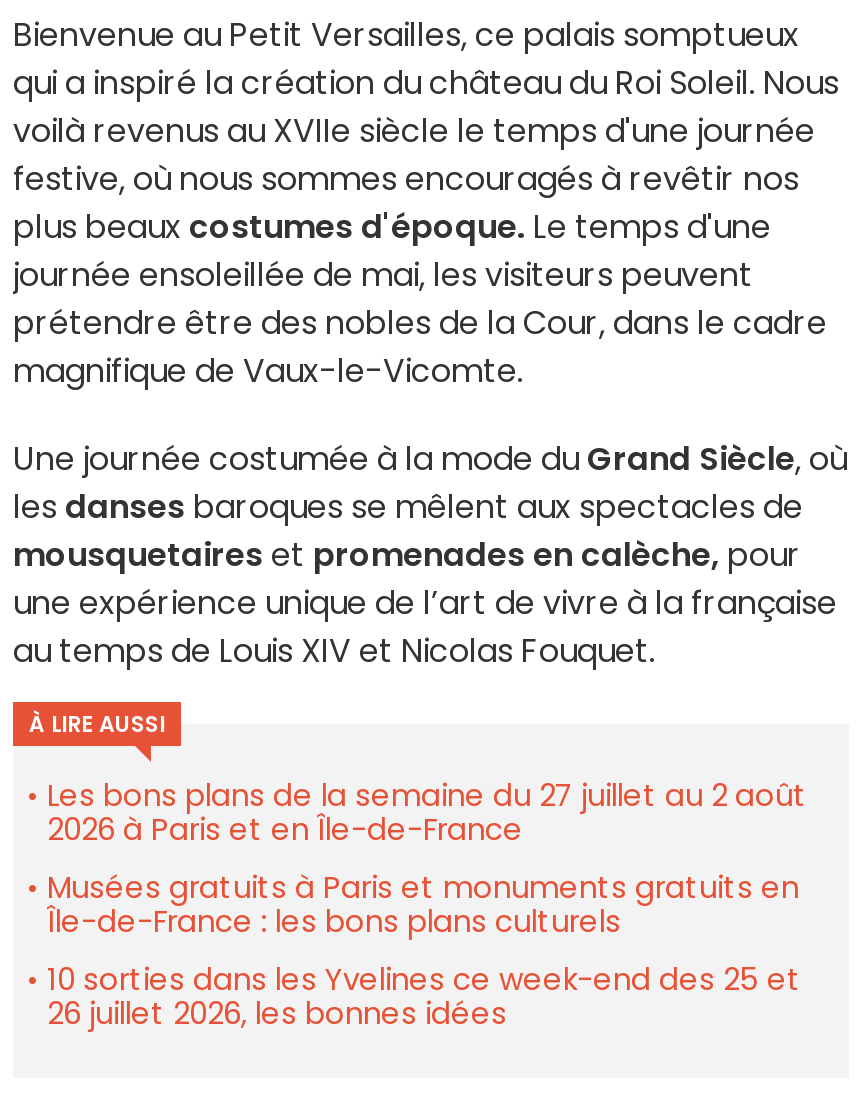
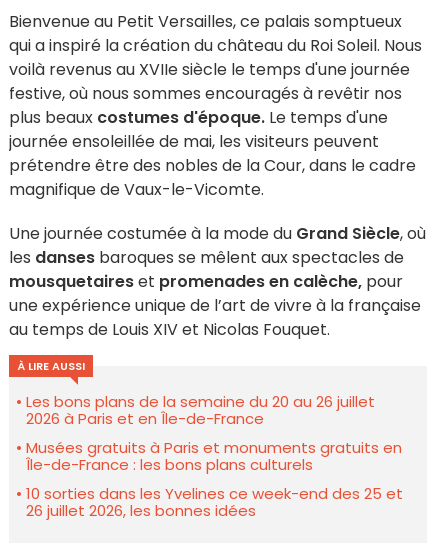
[47,775,807,817] Les bons plans de la semaine du 27 juillet au 2 août -> [26,391,375,412] Les bons plans de la semaine du 20 au 26 juillet

